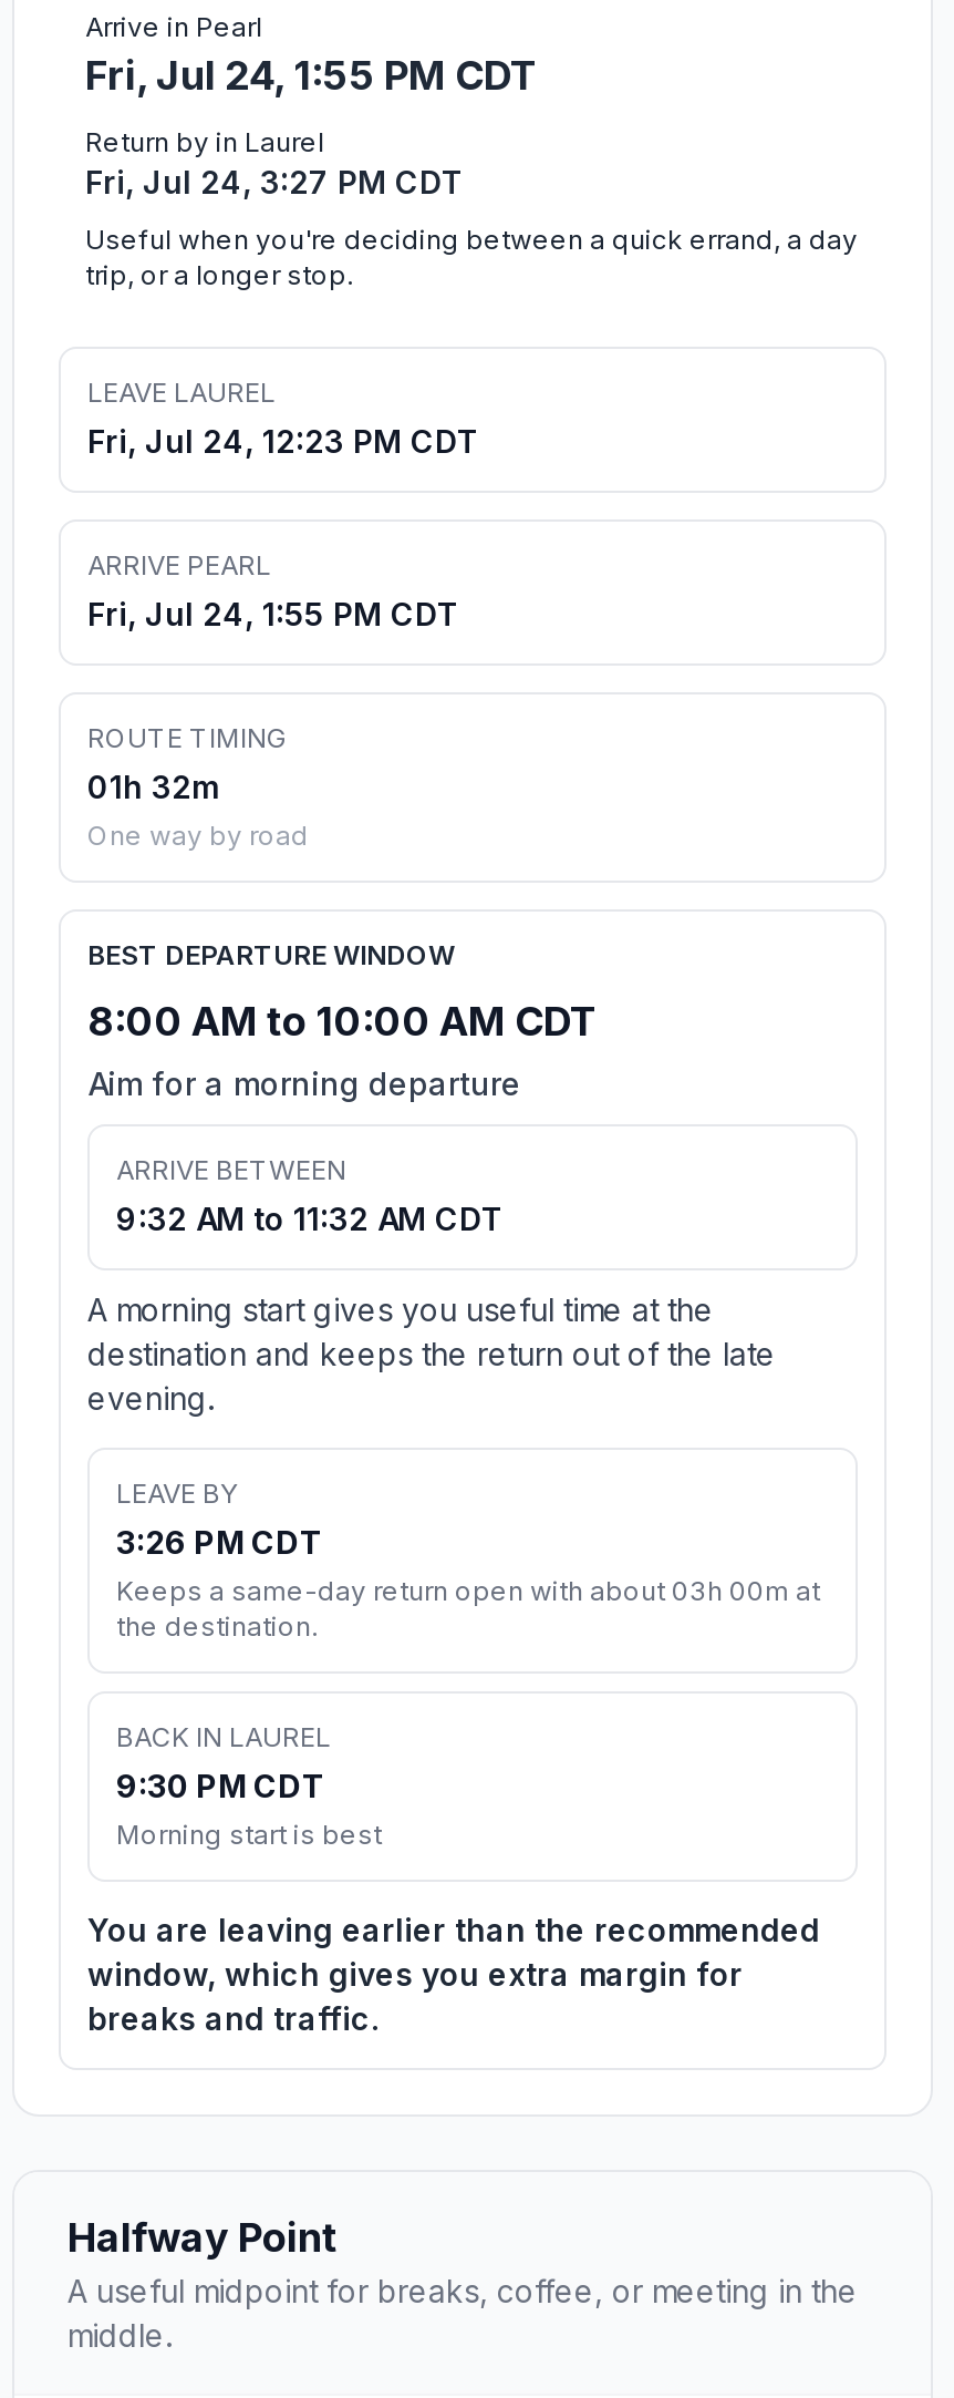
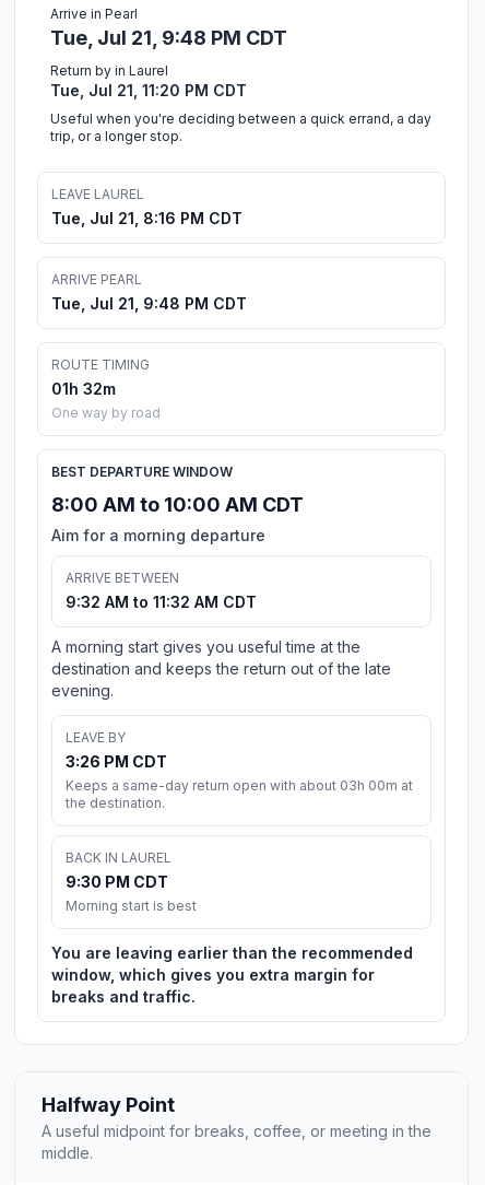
[85,53,539,99] Fri, Jul 24, 1:55 PM CDT -> [50,26,287,49] Tue, Jul 21, 9:48 PM CDT
[85,163,464,201] Fri, Jul 24, 3:27 PM CDT -> [50,81,247,100] Tue, Jul 21, 11:20 PM CDT
[87,422,479,460] Fri, Jul 24, 12:23 PM CDT -> [51,209,242,228] Tue, Jul 21, 8:16 PM CDT
[87,595,459,633] Fri, Jul 24, 1:55 PM CDT -> [51,294,247,313] Tue, Jul 21, 9:48 PM CDT

